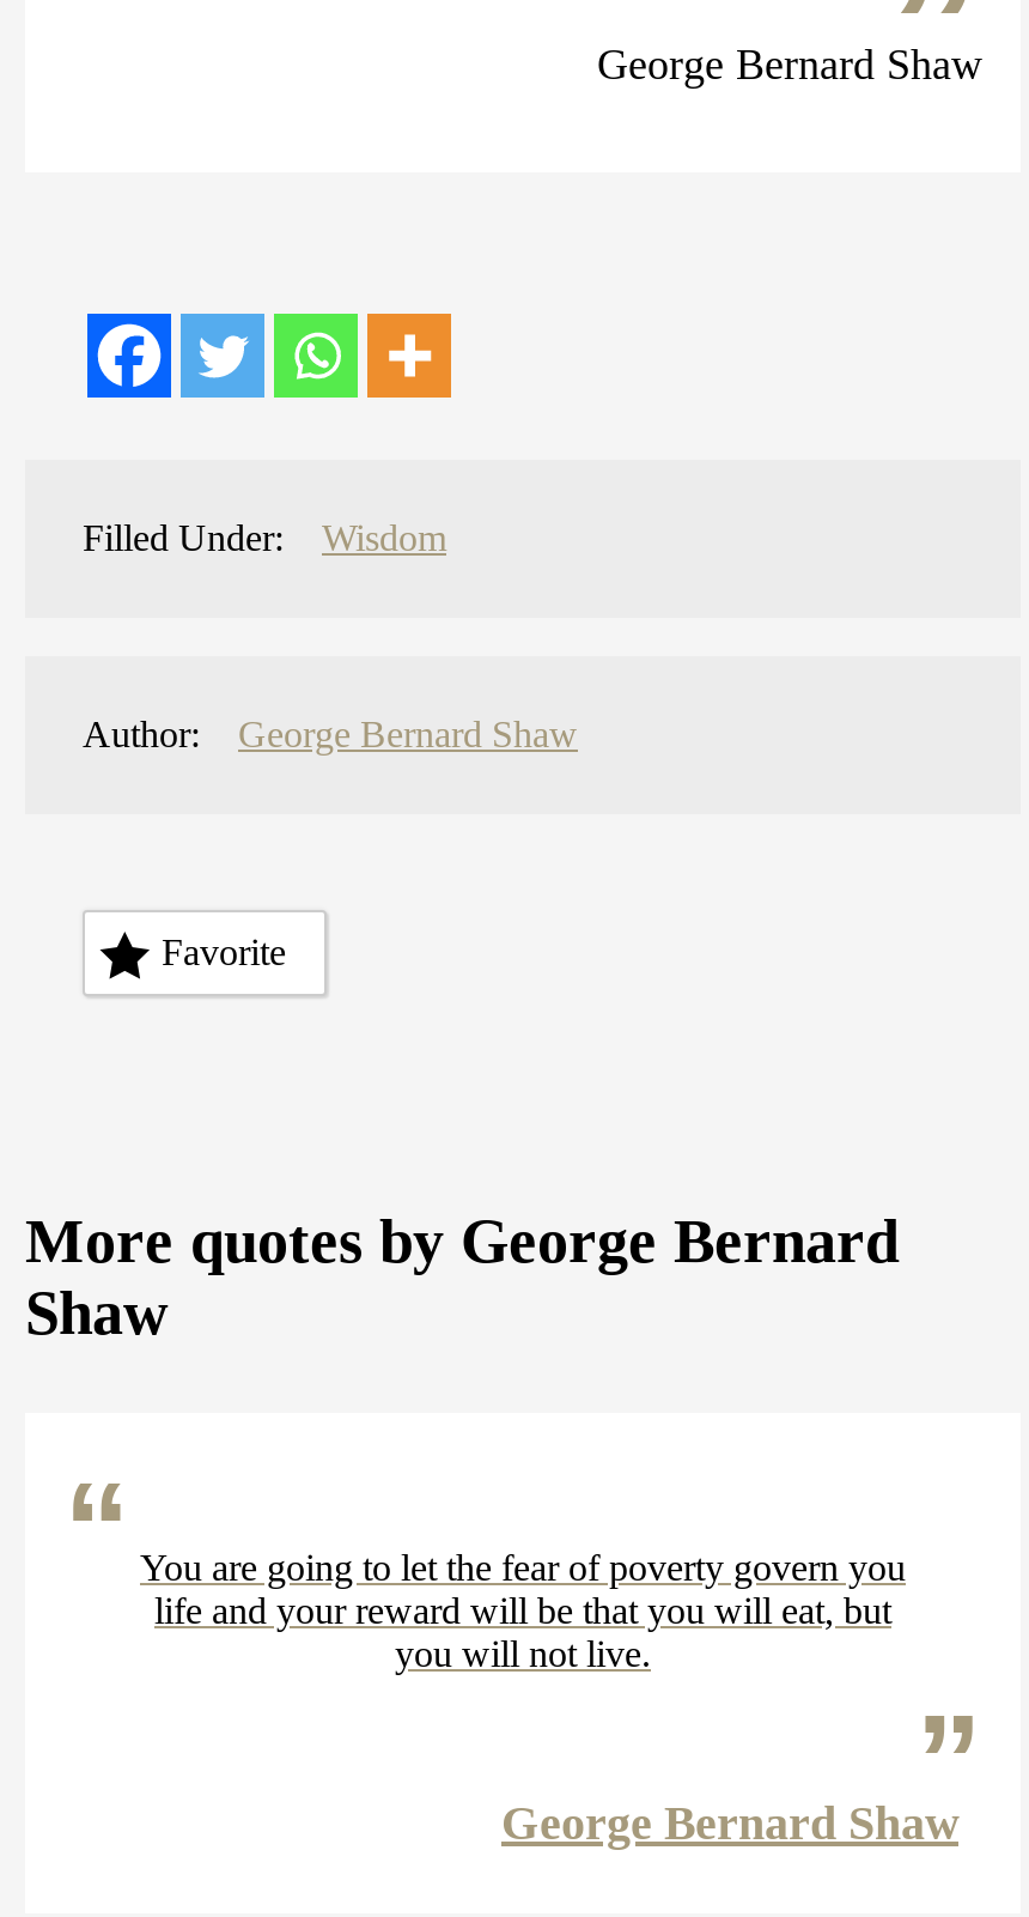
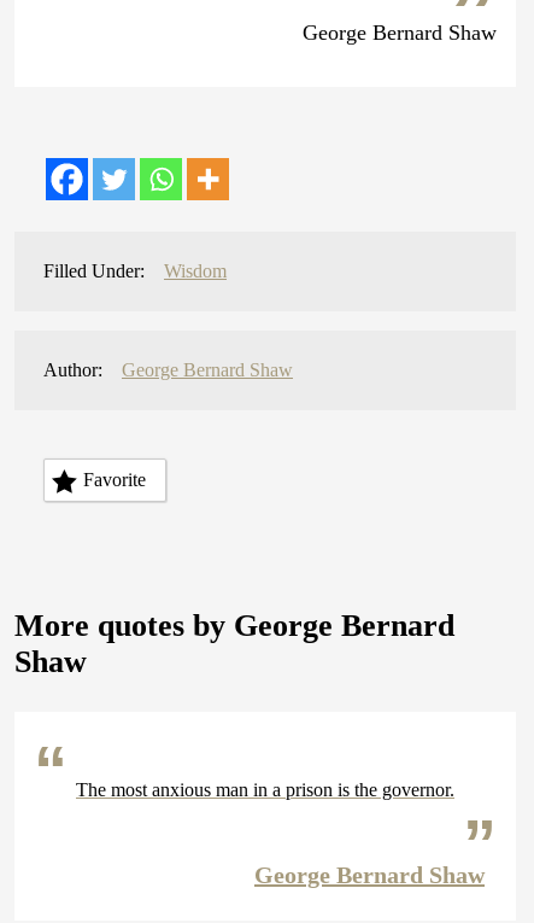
[140,1547,906,1674] You are going to let the fear of poverty govern you | life and your reward will be that you will eat, but | you will not live. -> [76,779,454,800] The most anxious man in a prison is the governor.

